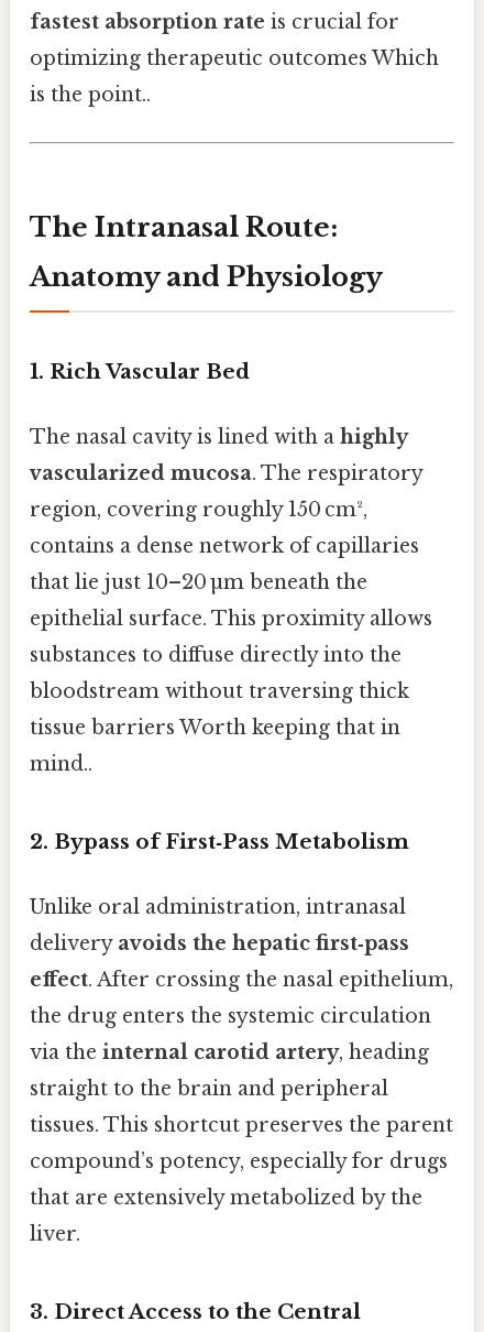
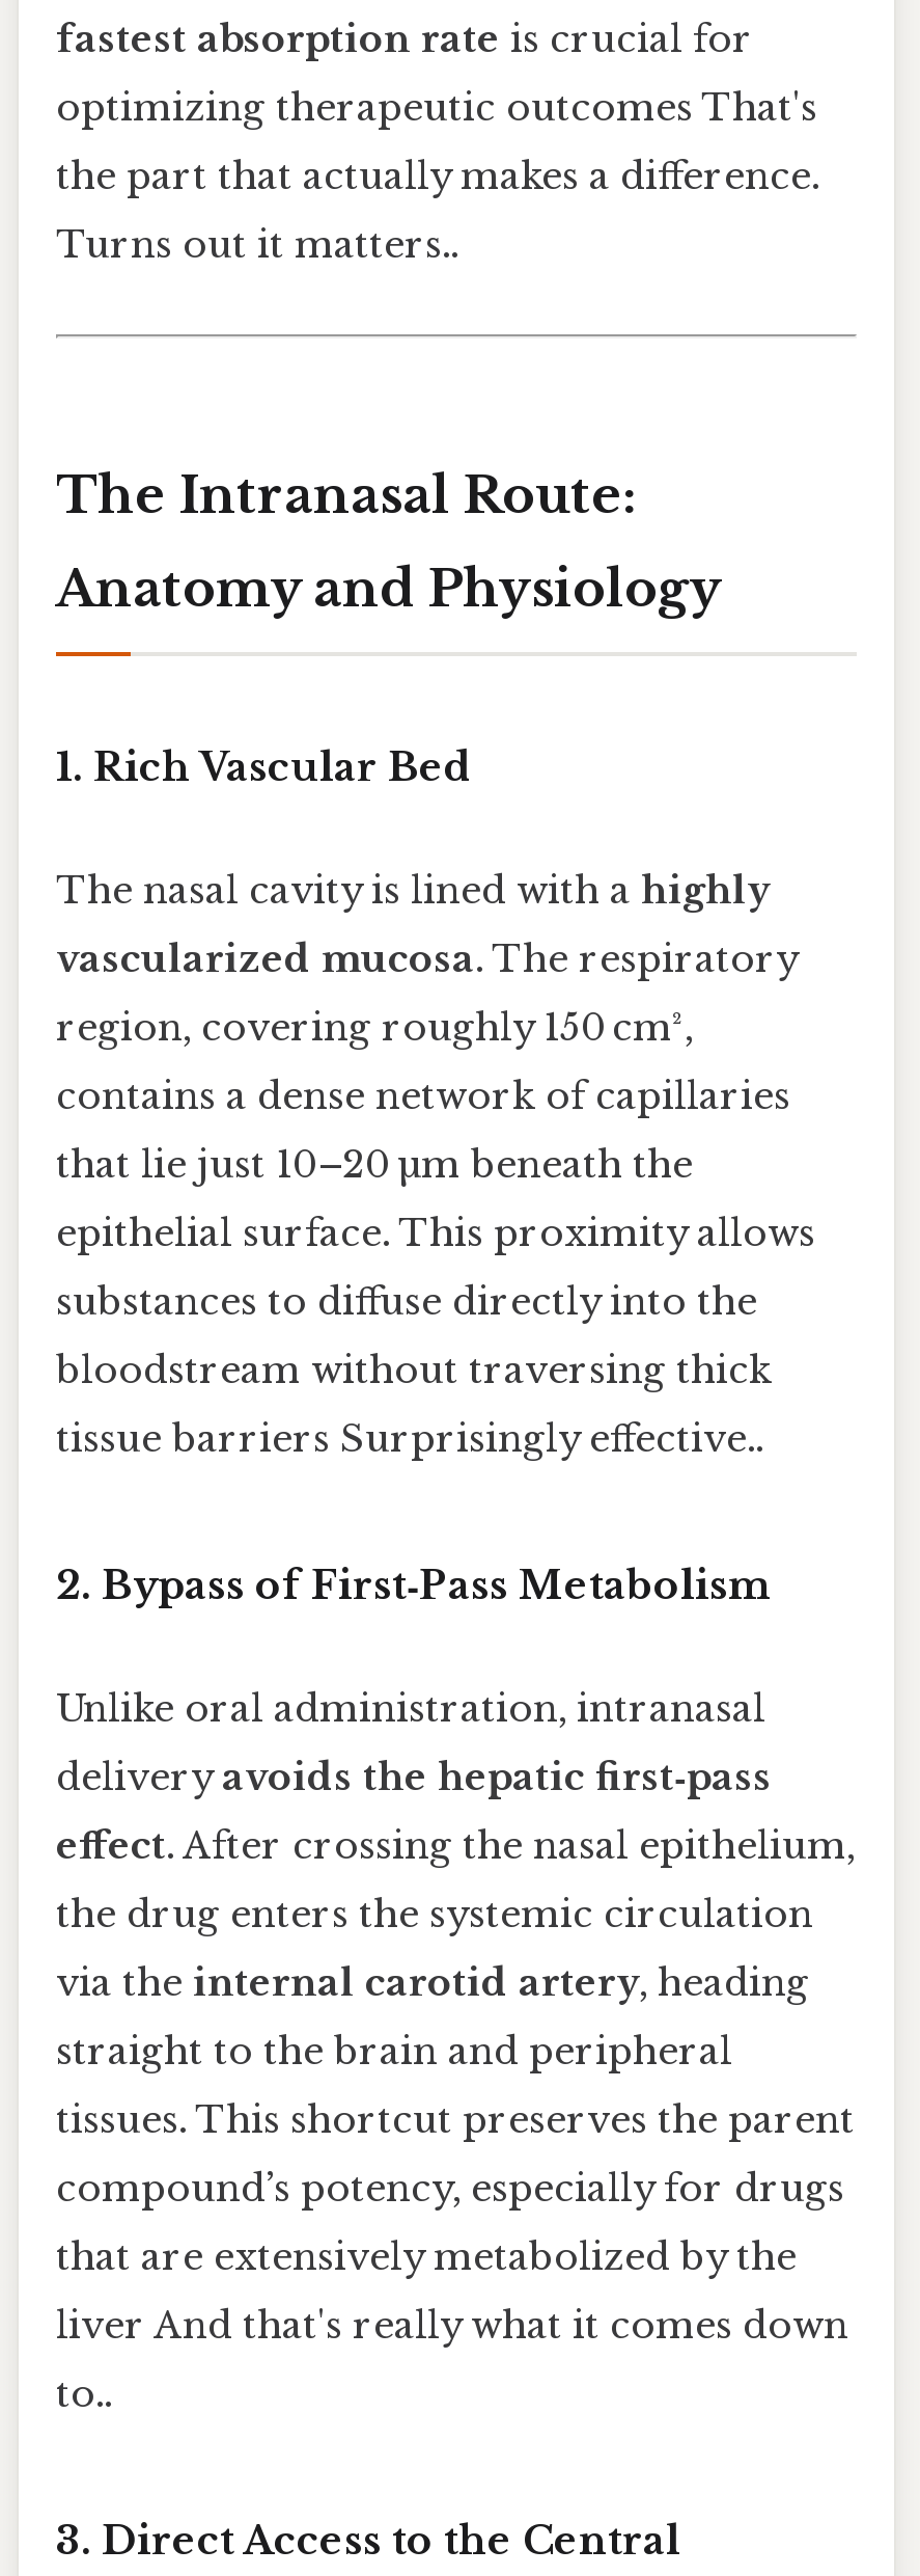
[30,46,439,107] optimizing therapeutic outcomes Which | is the point.. -> [56,85,819,268] optimizing therapeutic outcomes That's | the part that actually makes a difference. | Turns out it matters..
[30,716,400,776] tissue barriers Worth keeping that in | mind.. -> [56,1416,763,1462] tissue barriers Surprisingly effective..
[30,1222,80,1246] liver. -> [56,2303,848,2417] liver And that's really what it comes down | to..

